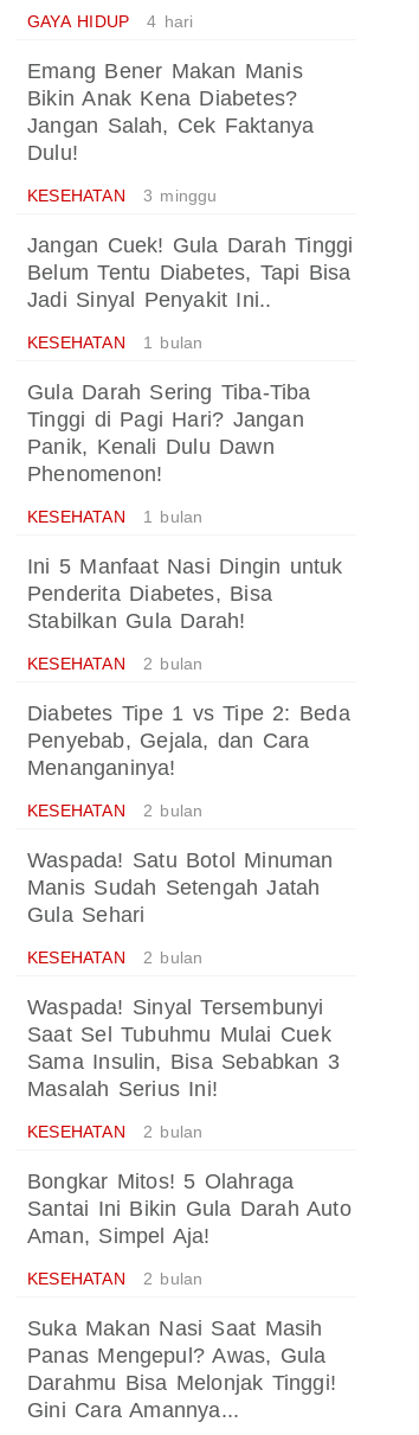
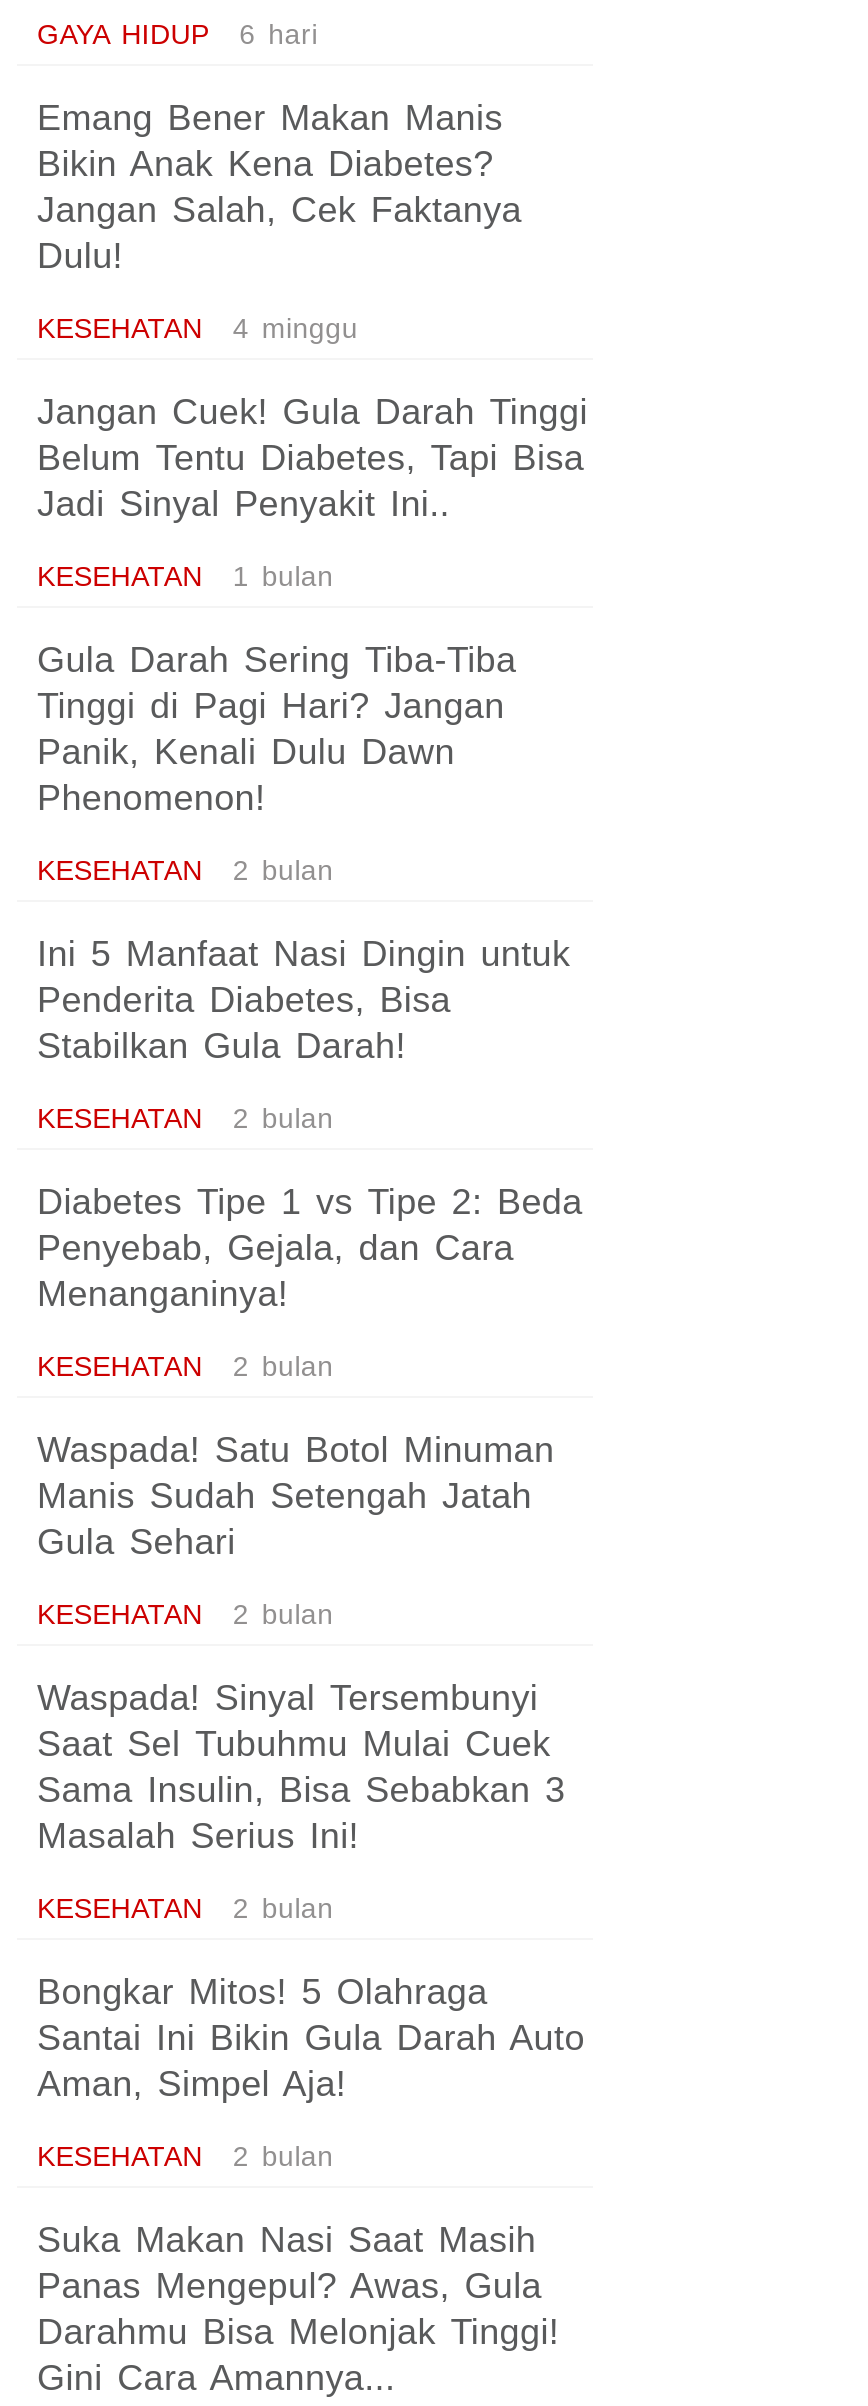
[27,12,193,31] GAYA HIDUP 4 hari -> [37,17,318,49] GAYA HIDUP 6 hari
[27,186,217,205] KESEHATAN 3 minggu -> [37,311,358,343] KESEHATAN 4 minggu
[27,507,203,526] KESEHATAN 1 bulan -> [37,853,334,885] KESEHATAN 2 bulan

